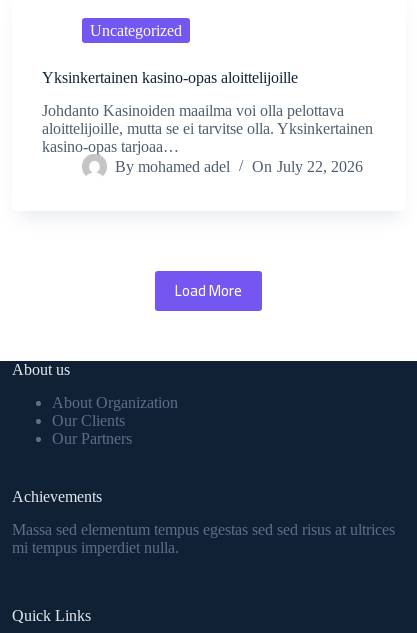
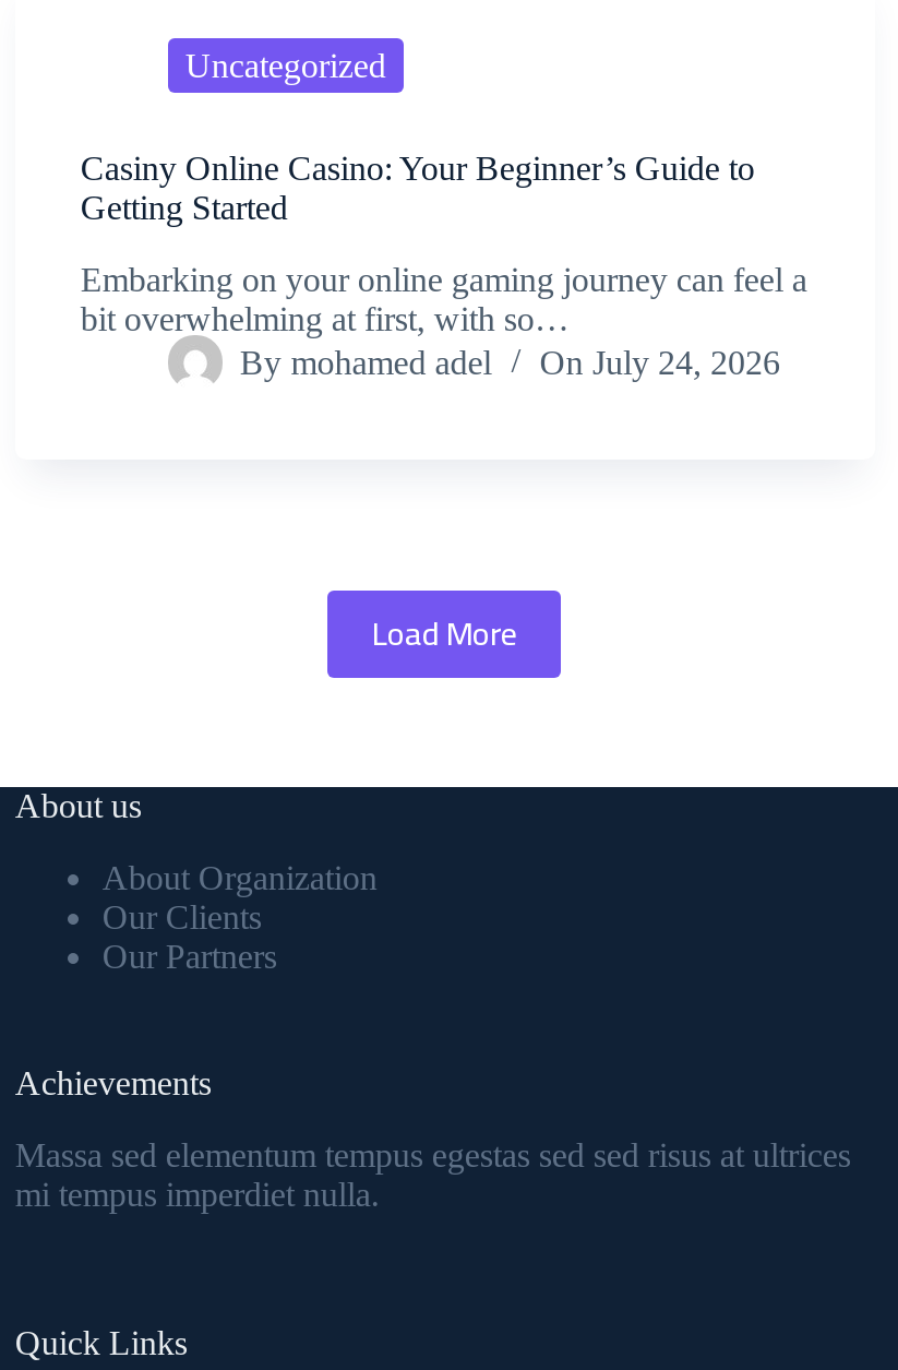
[42,69,298,86] Yksinkertainen kasino-opas aloittelijoille -> [81,150,755,226] Casiny Online Casino: Your Beginner’s Guide to | Getting Started
[42,102,373,155] Johdanto Kasinoiden maailma voi olla pelottava | aloittelijoille, mutta se ei tarvitse olla. Yksinkertainen | kasino-opas tarjoaa… -> [81,261,807,337] Embarking on your online gaming journey can feel a | bit overwhelming at first, with so…
[115,158,362,175] By mohamed adel On July 22, 2026 -> [240,344,780,381] By mohamed adel On July 24, 2026

